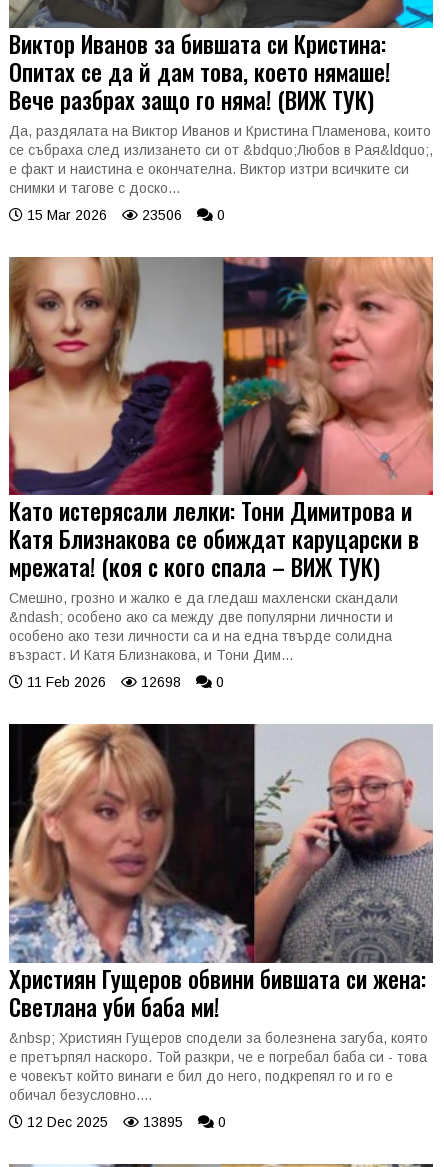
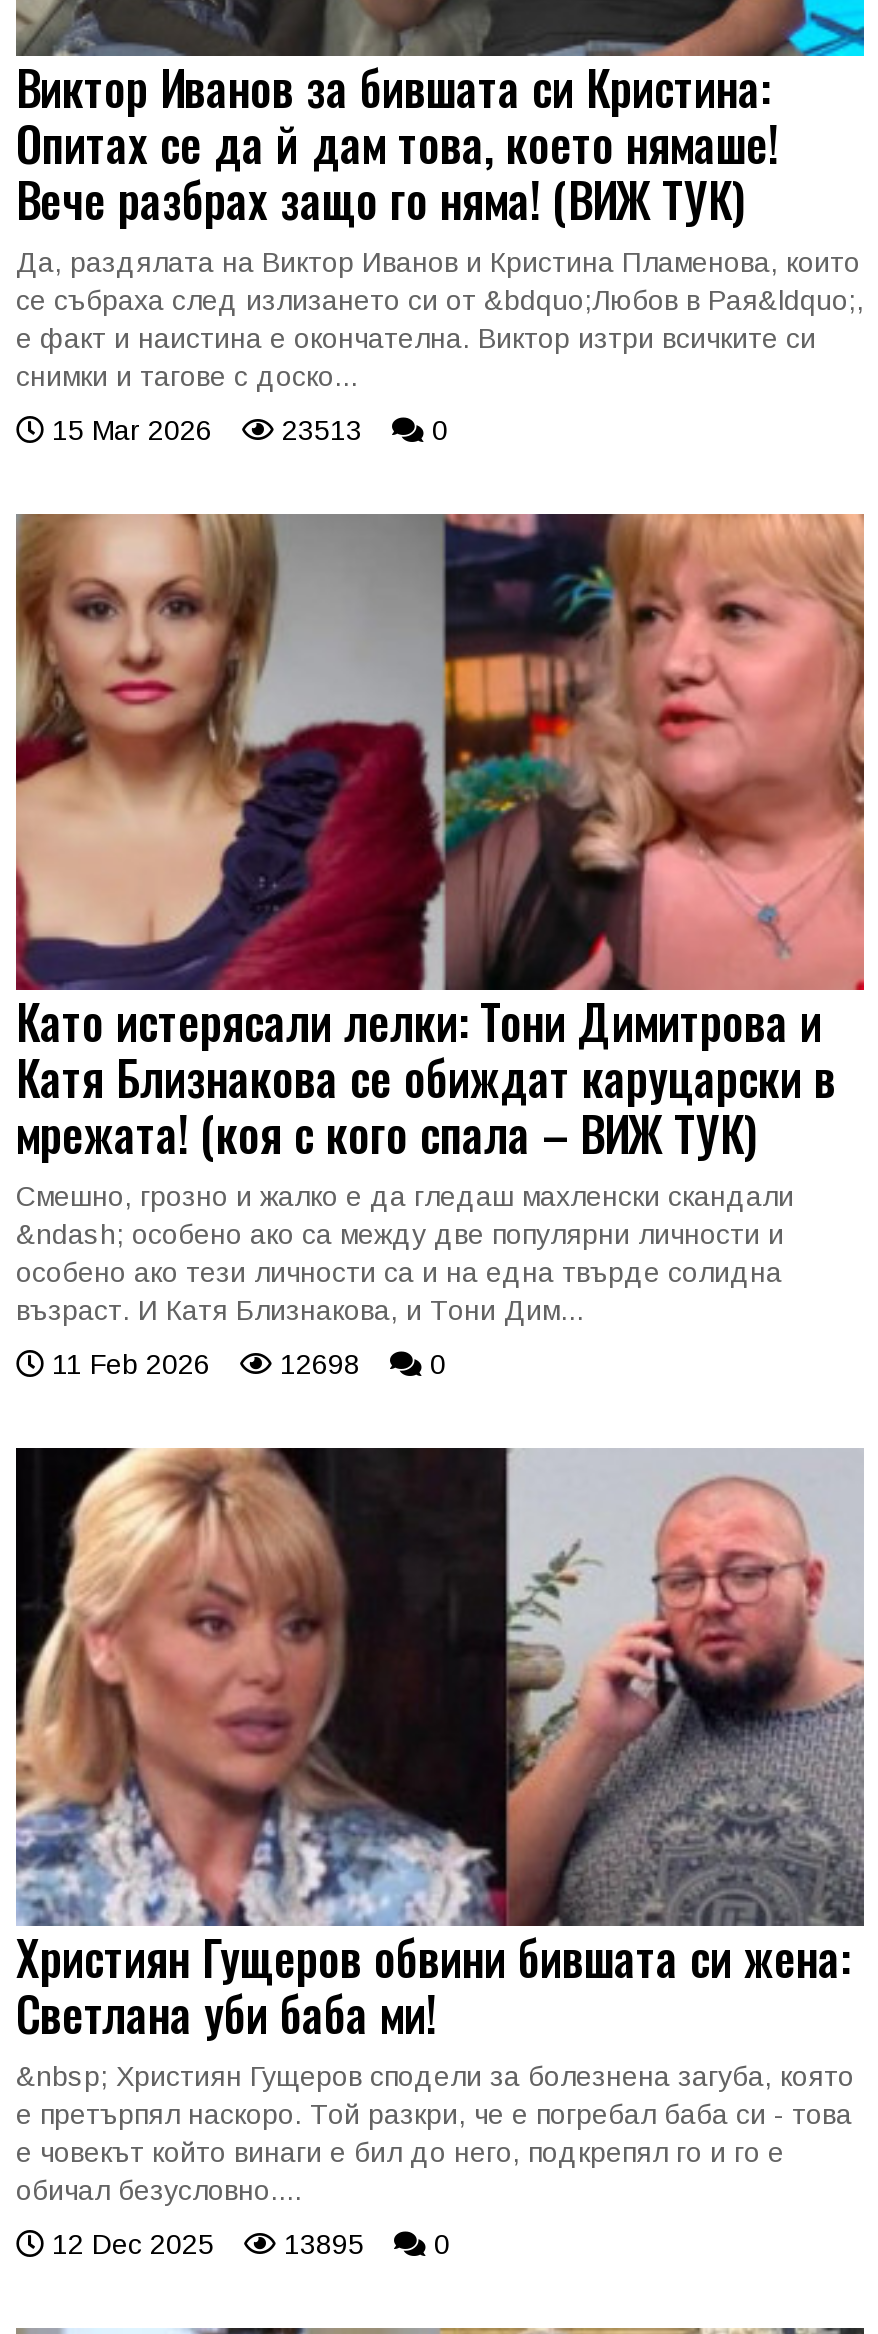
[23,206,225,222] 15 Mar 2026 23506 0 -> [44,413,448,445] 15 Mar 2026 23513 0

